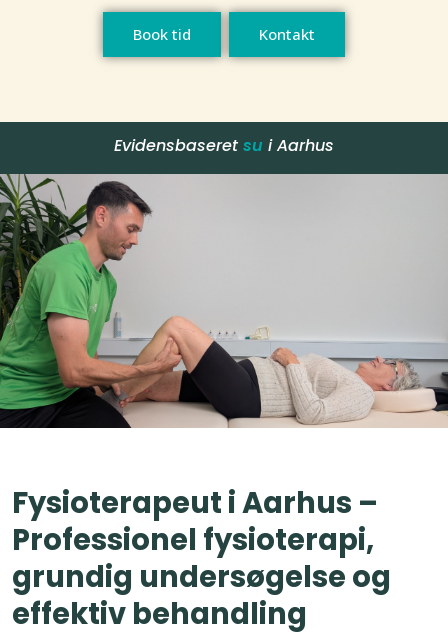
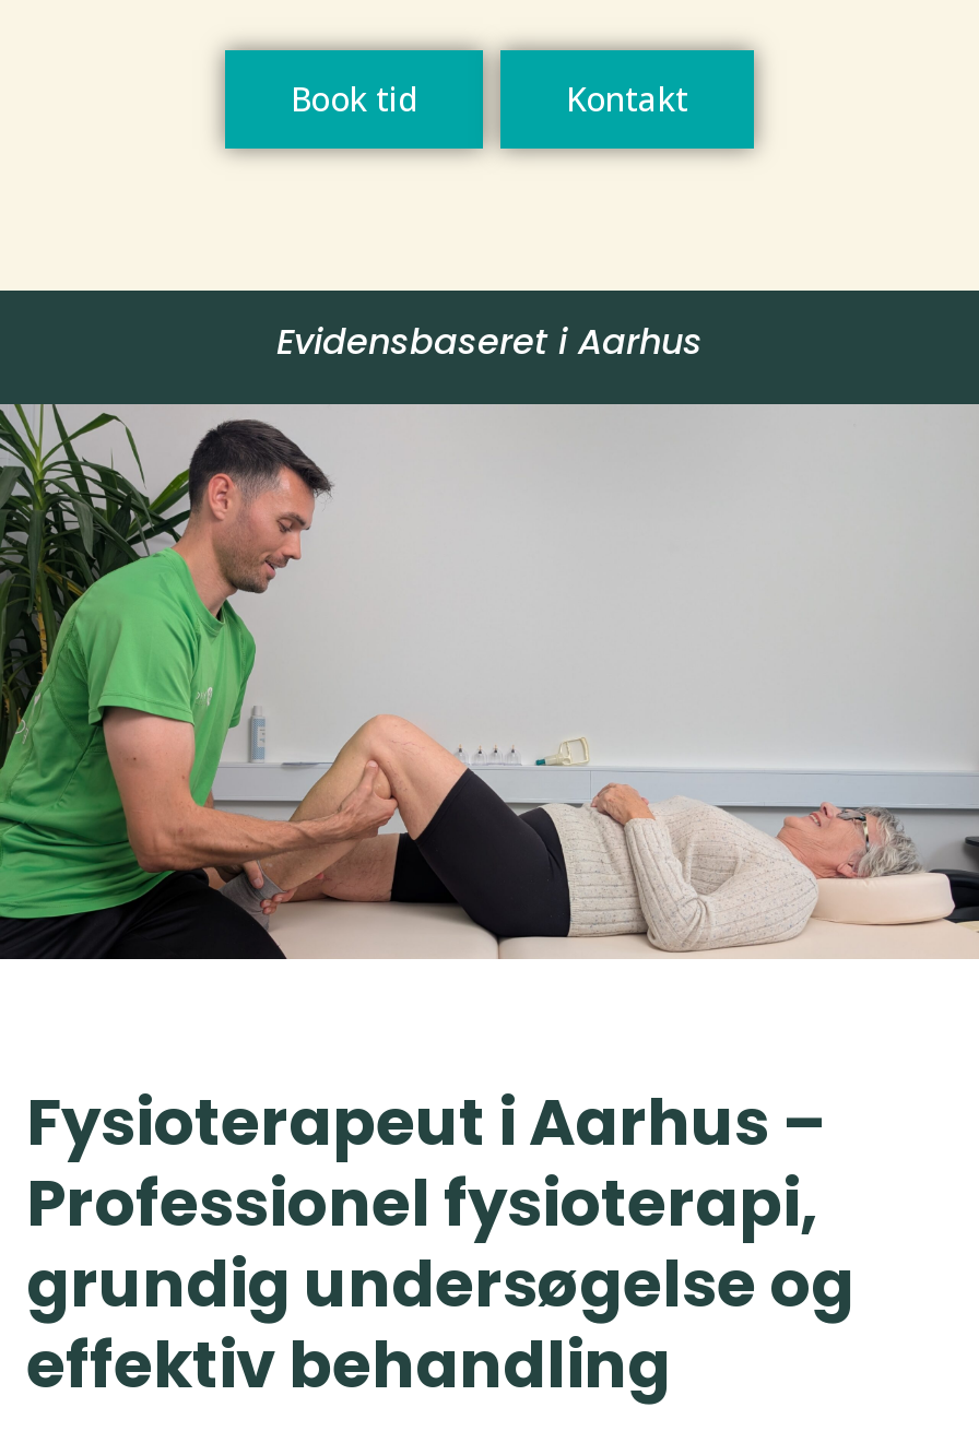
[121,134,327,157] Evidensbaseret f i Aarhus -> [222,317,757,367] Evidensbaseret fysiot i Aarhus

